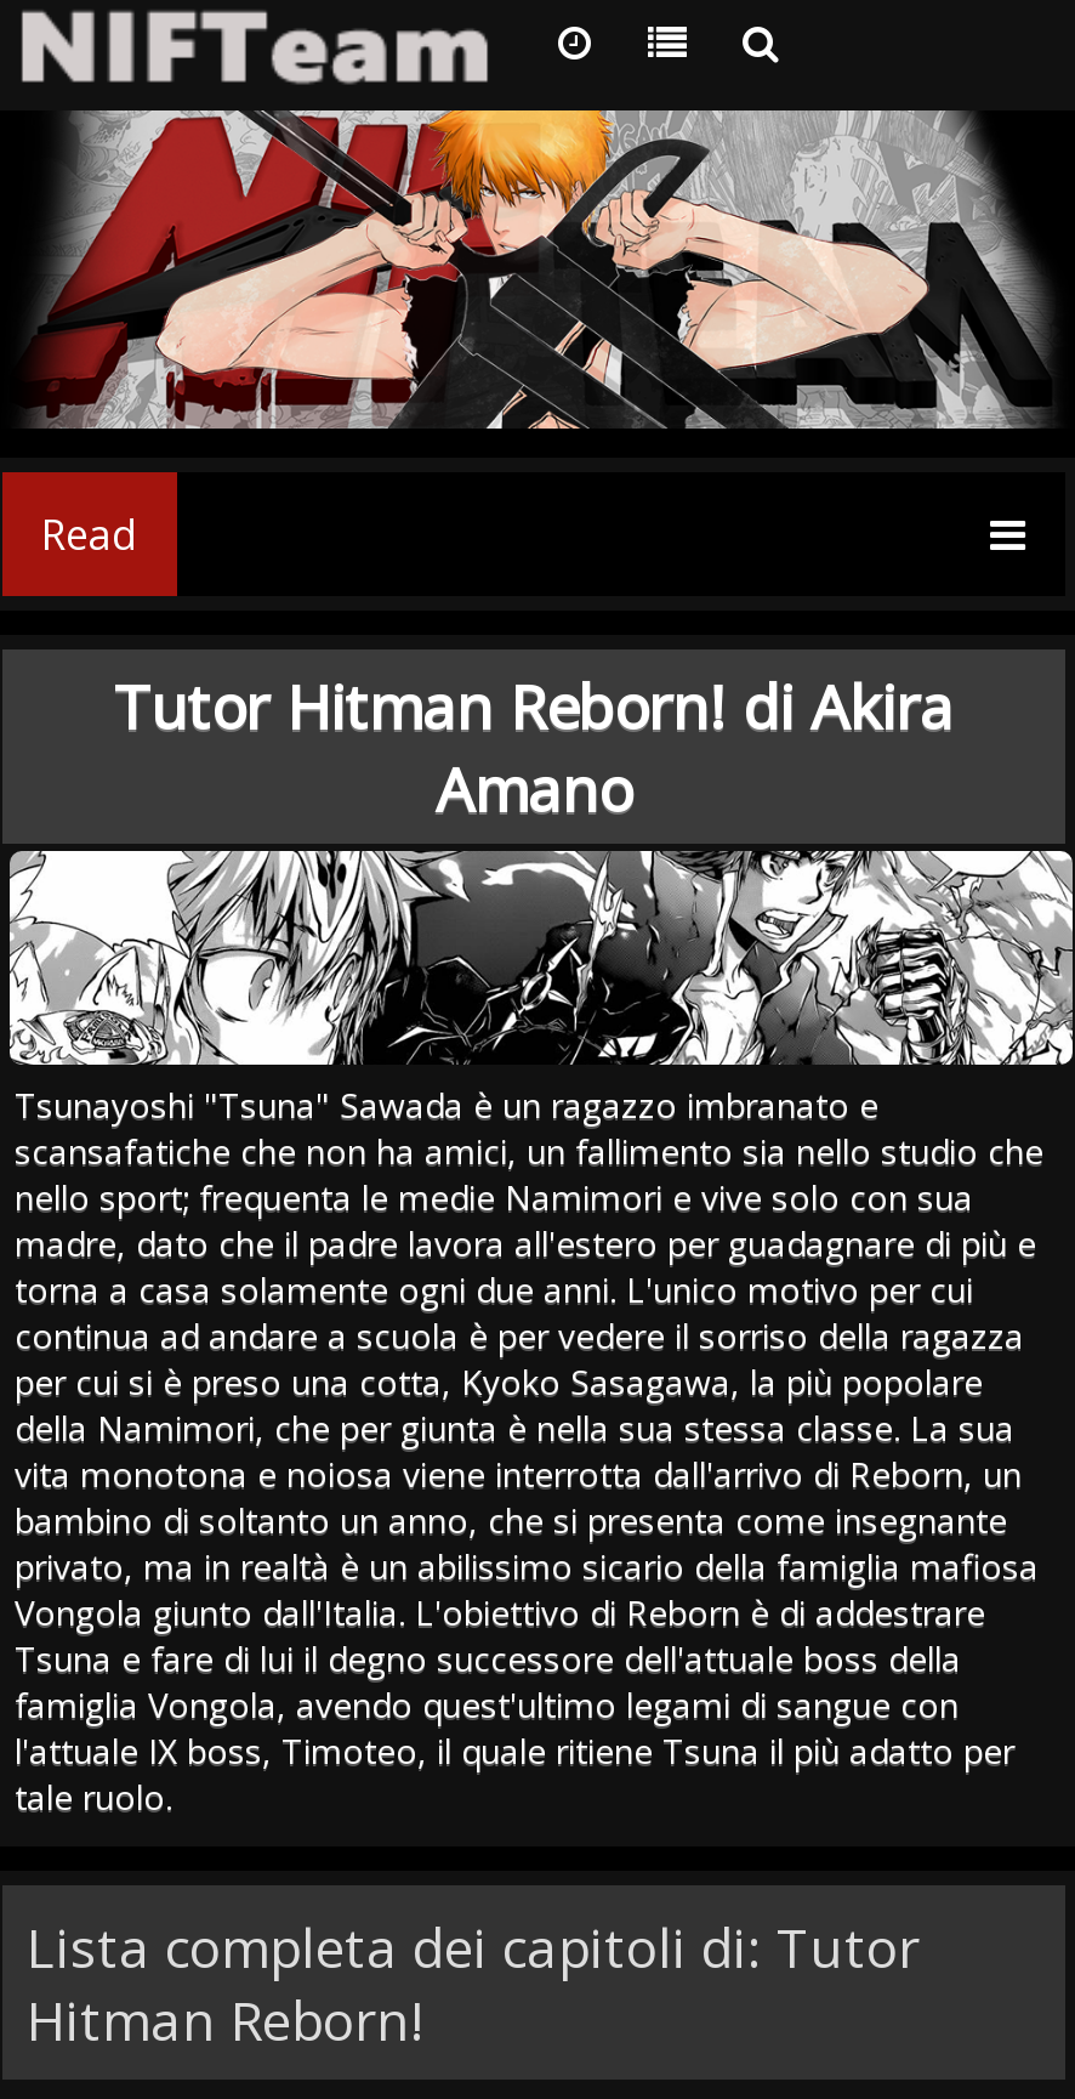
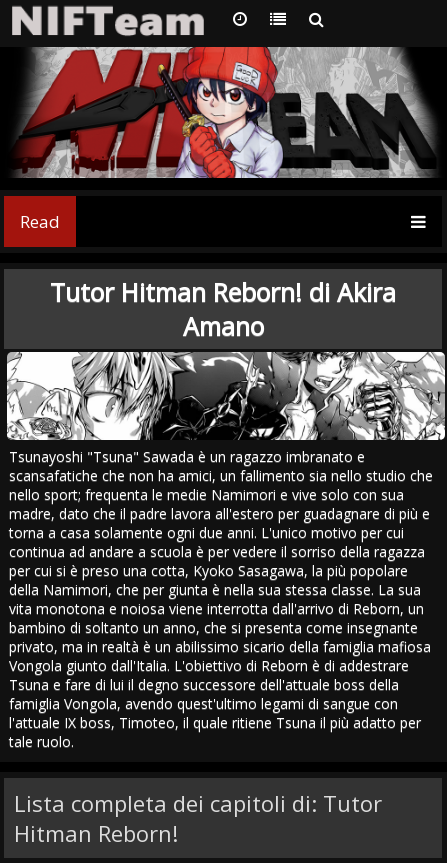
[158,108,929,431] [image] -> [69,46,385,179] [image]

